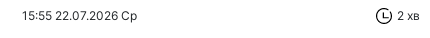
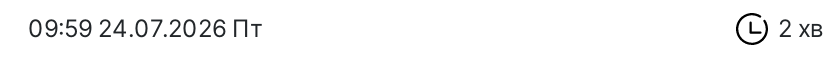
[22,8,137,23] 15:55 22.07.2026 Ср -> [28,13,262,43] 09:59 24.07.2026 Пт

